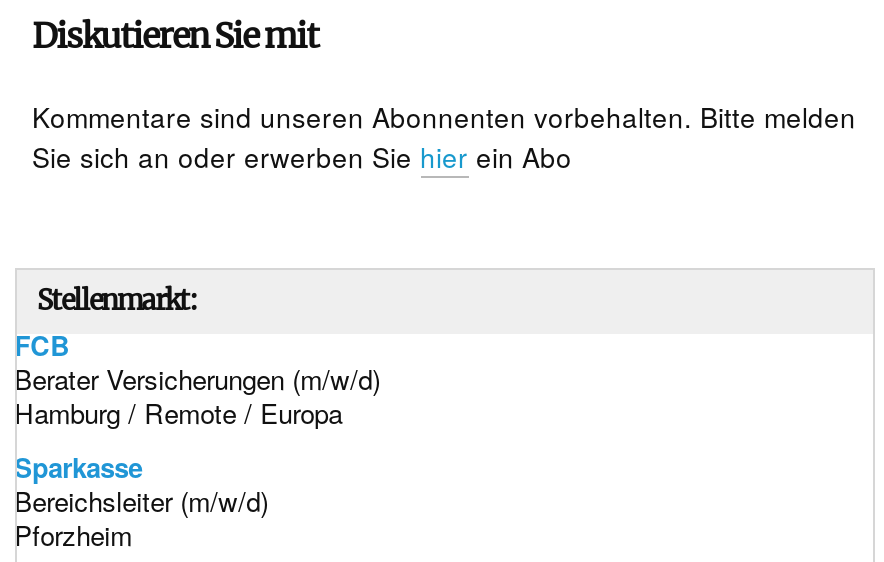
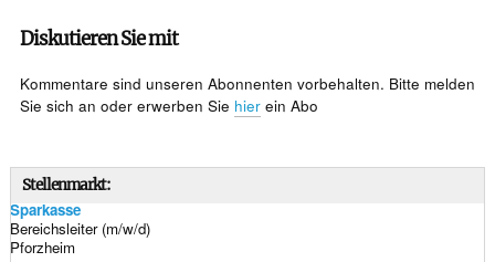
[14,327,380,433] FCB | Berater Versicherungen (m/w/d) | Hamburg / Remote / Europa -> none

